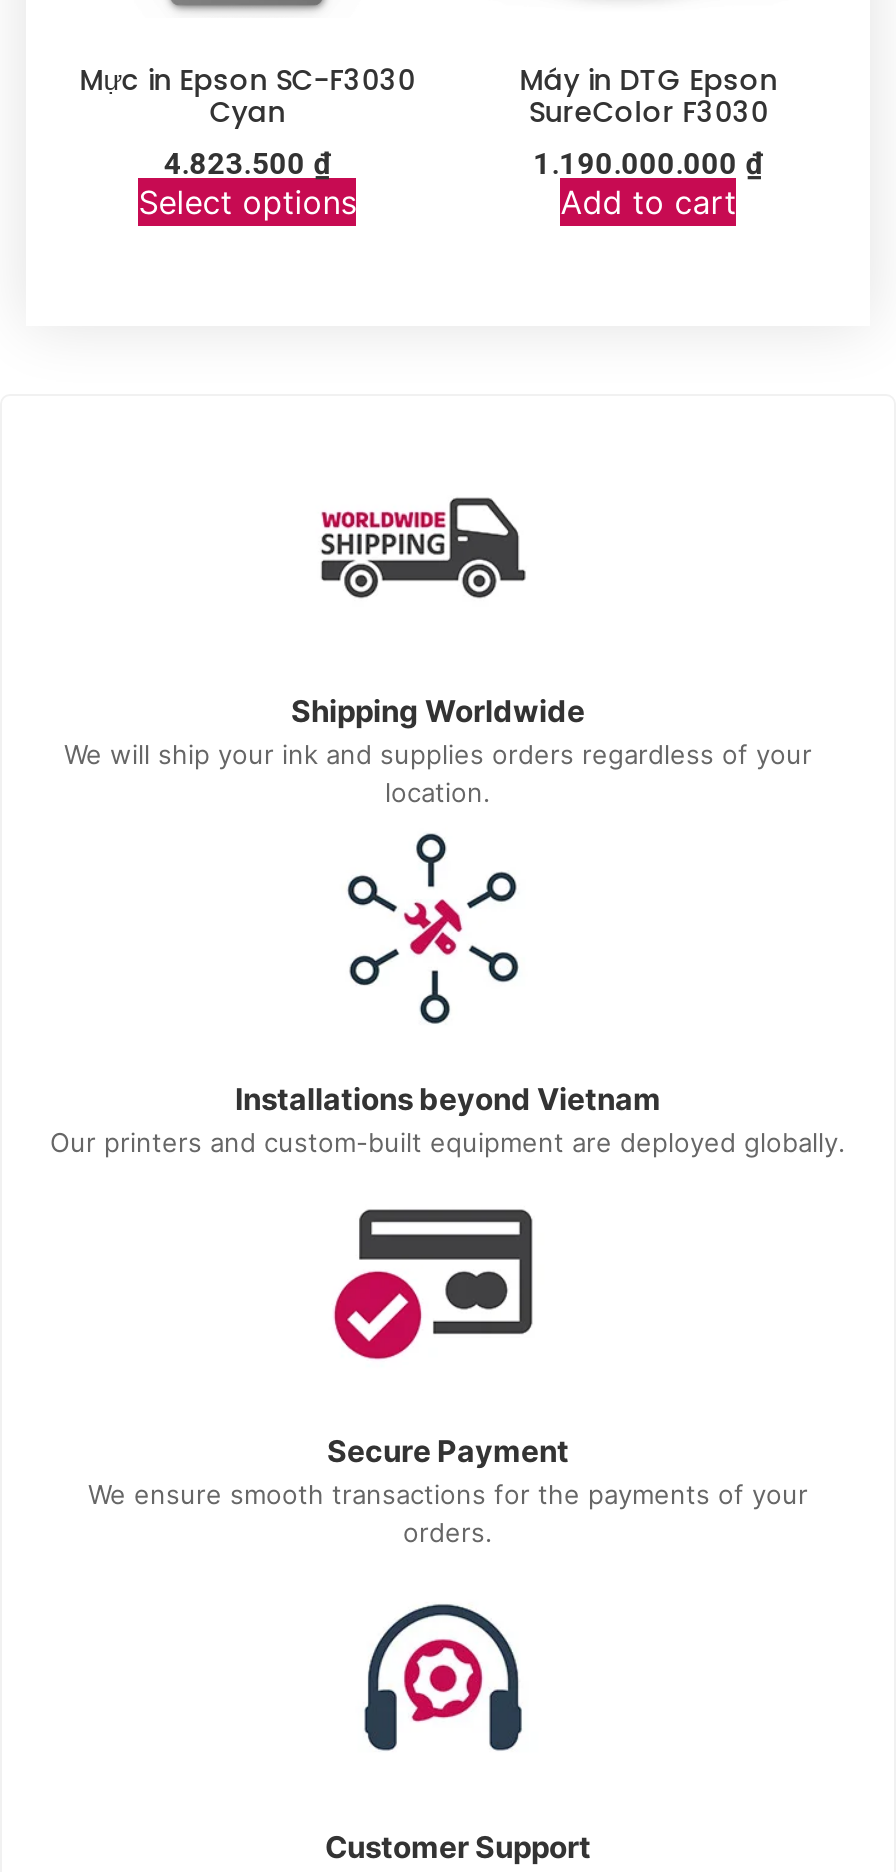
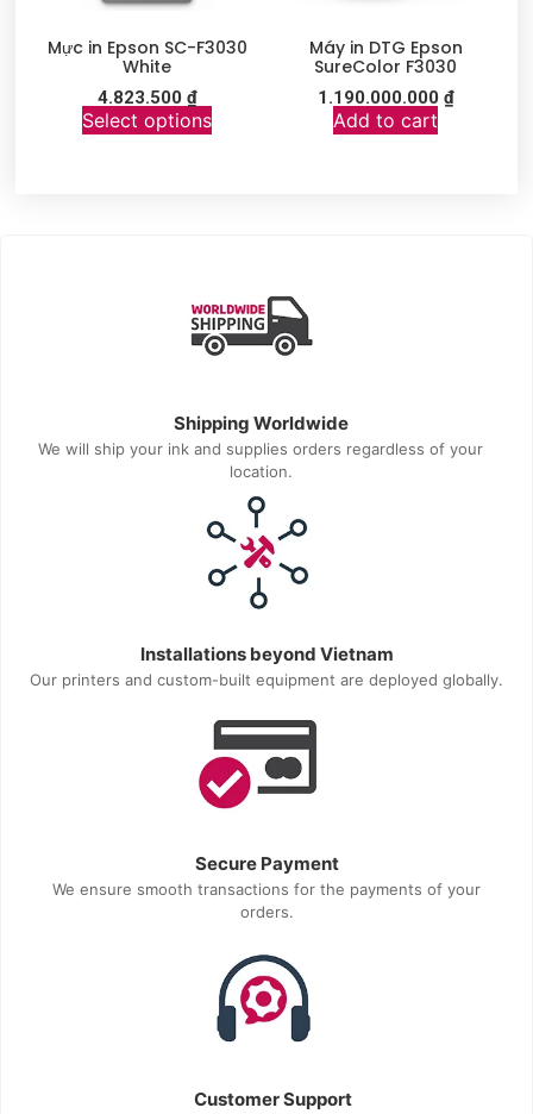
[209,93,285,133] Cyan -> [123,55,172,79] White

